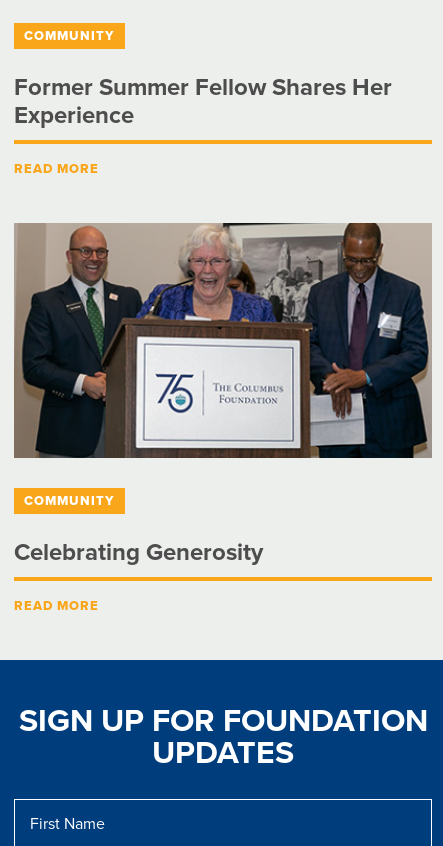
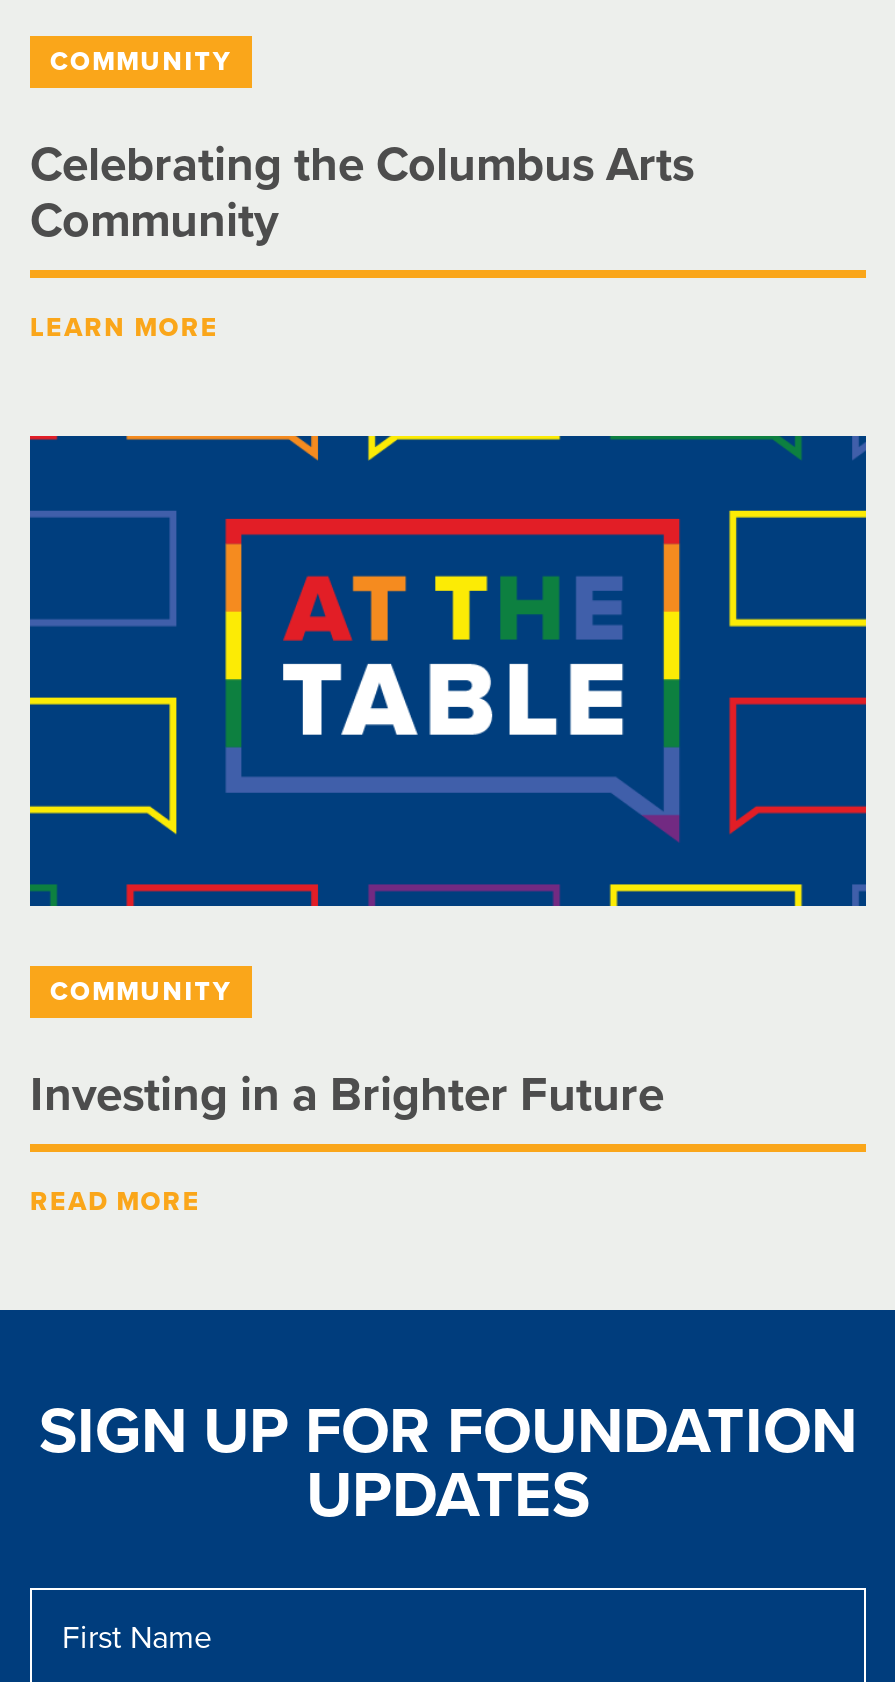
[14,73,392,130] Former Summer Fellow Shares Her | Experience -> [30,136,694,250] Celebrating the Columbus Arts | Community
[14,161,99,177] READ MORE -> [30,312,219,344] LEARN MORE
[13,222,432,459] [image] -> [28,434,868,908] [image]
[14,538,263,567] Celebrating Generosity -> [30,1066,664,1124] Investing in a Brighter Future

